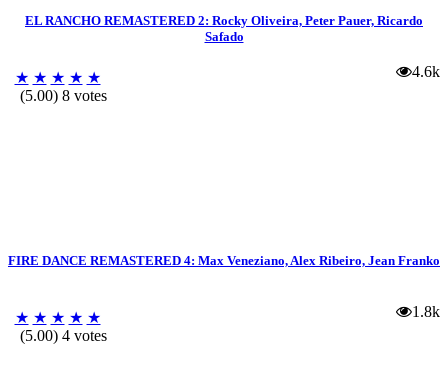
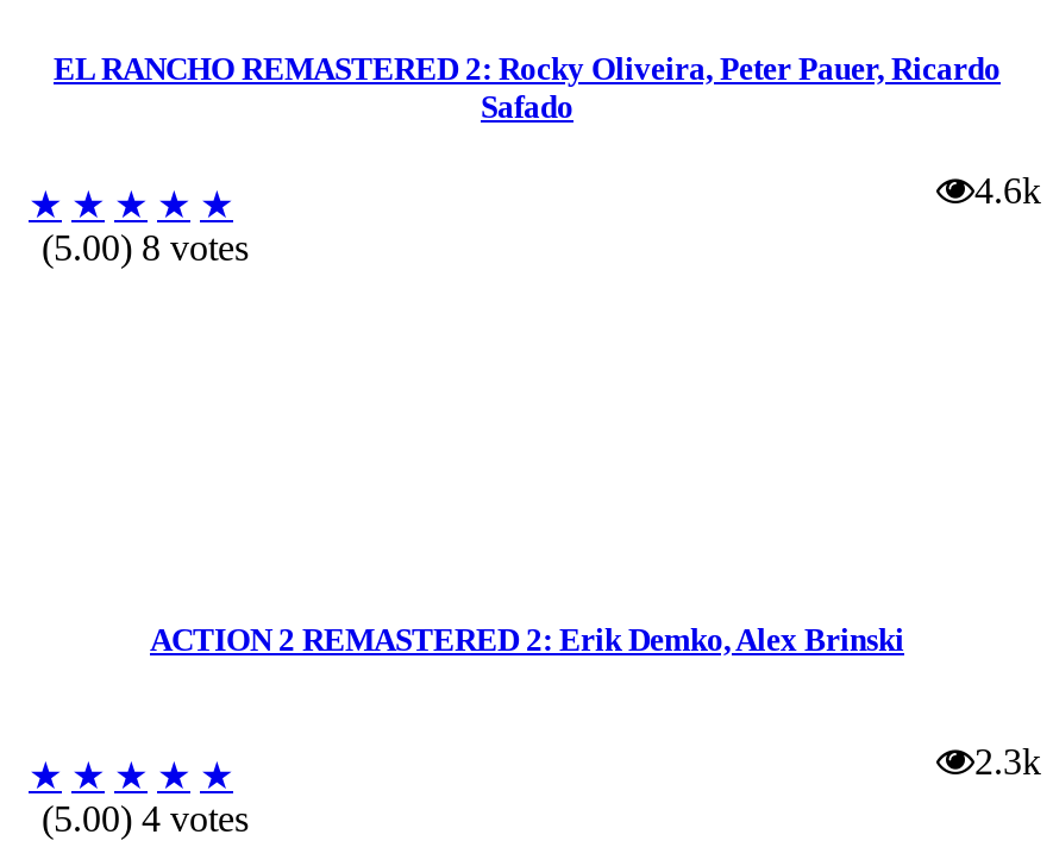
[8,253,440,268] FIRE DANCE REMASTERED 4: Max Veneziano, Alex Ribeiro, Jean Franko -> [150,622,904,658] ACTION 2 REMASTERED 2: Erik Demko, Alex Brinski
[412,303,440,320] 1.8k -> [974,741,1041,781] 2.3k

